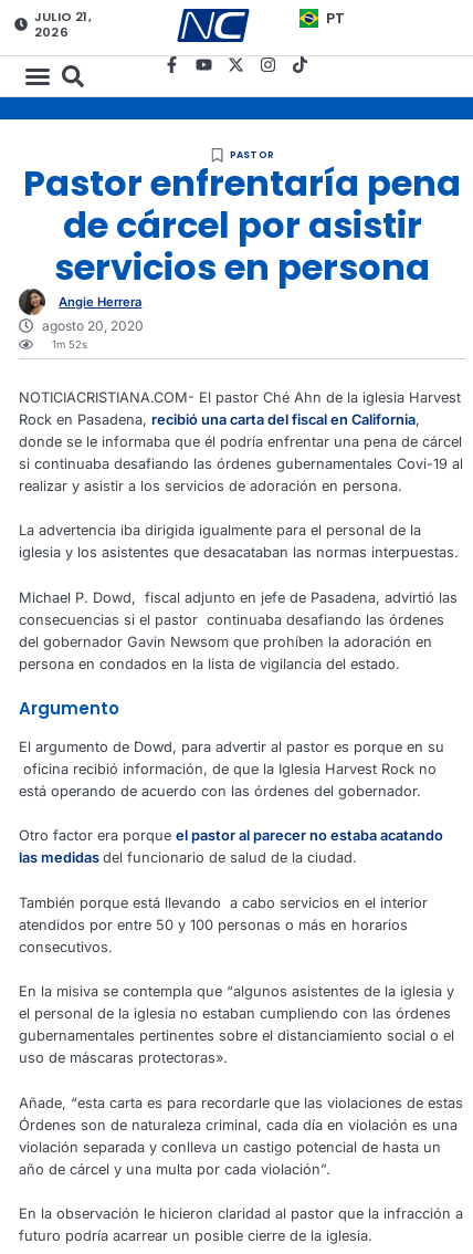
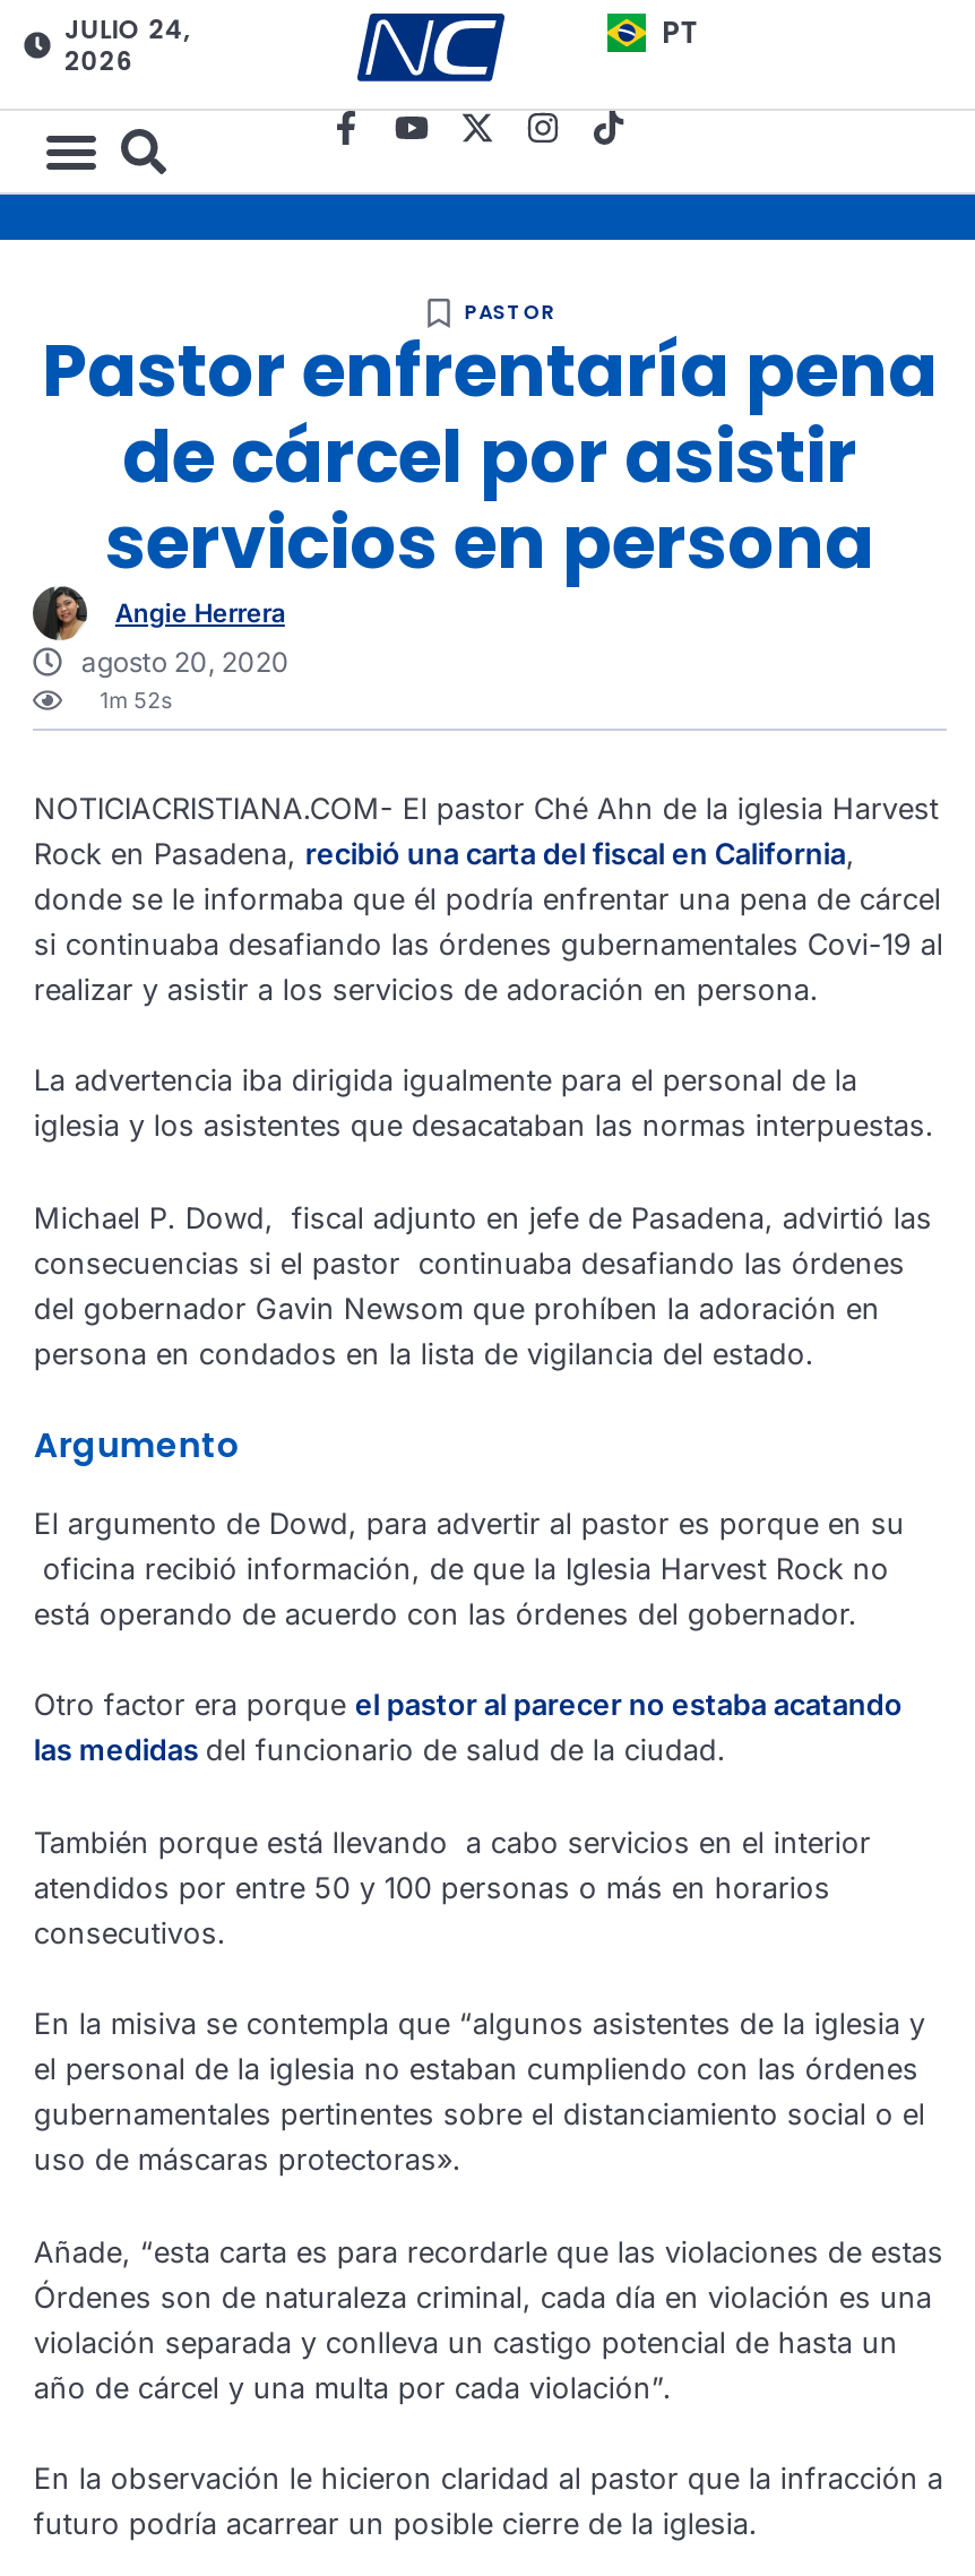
[34,8,92,25] JULIO 21, -> [64,11,191,48] JULIO 24,

